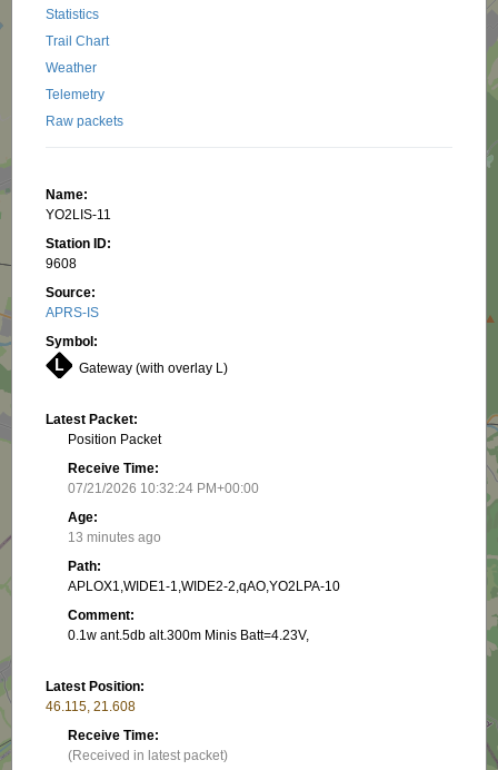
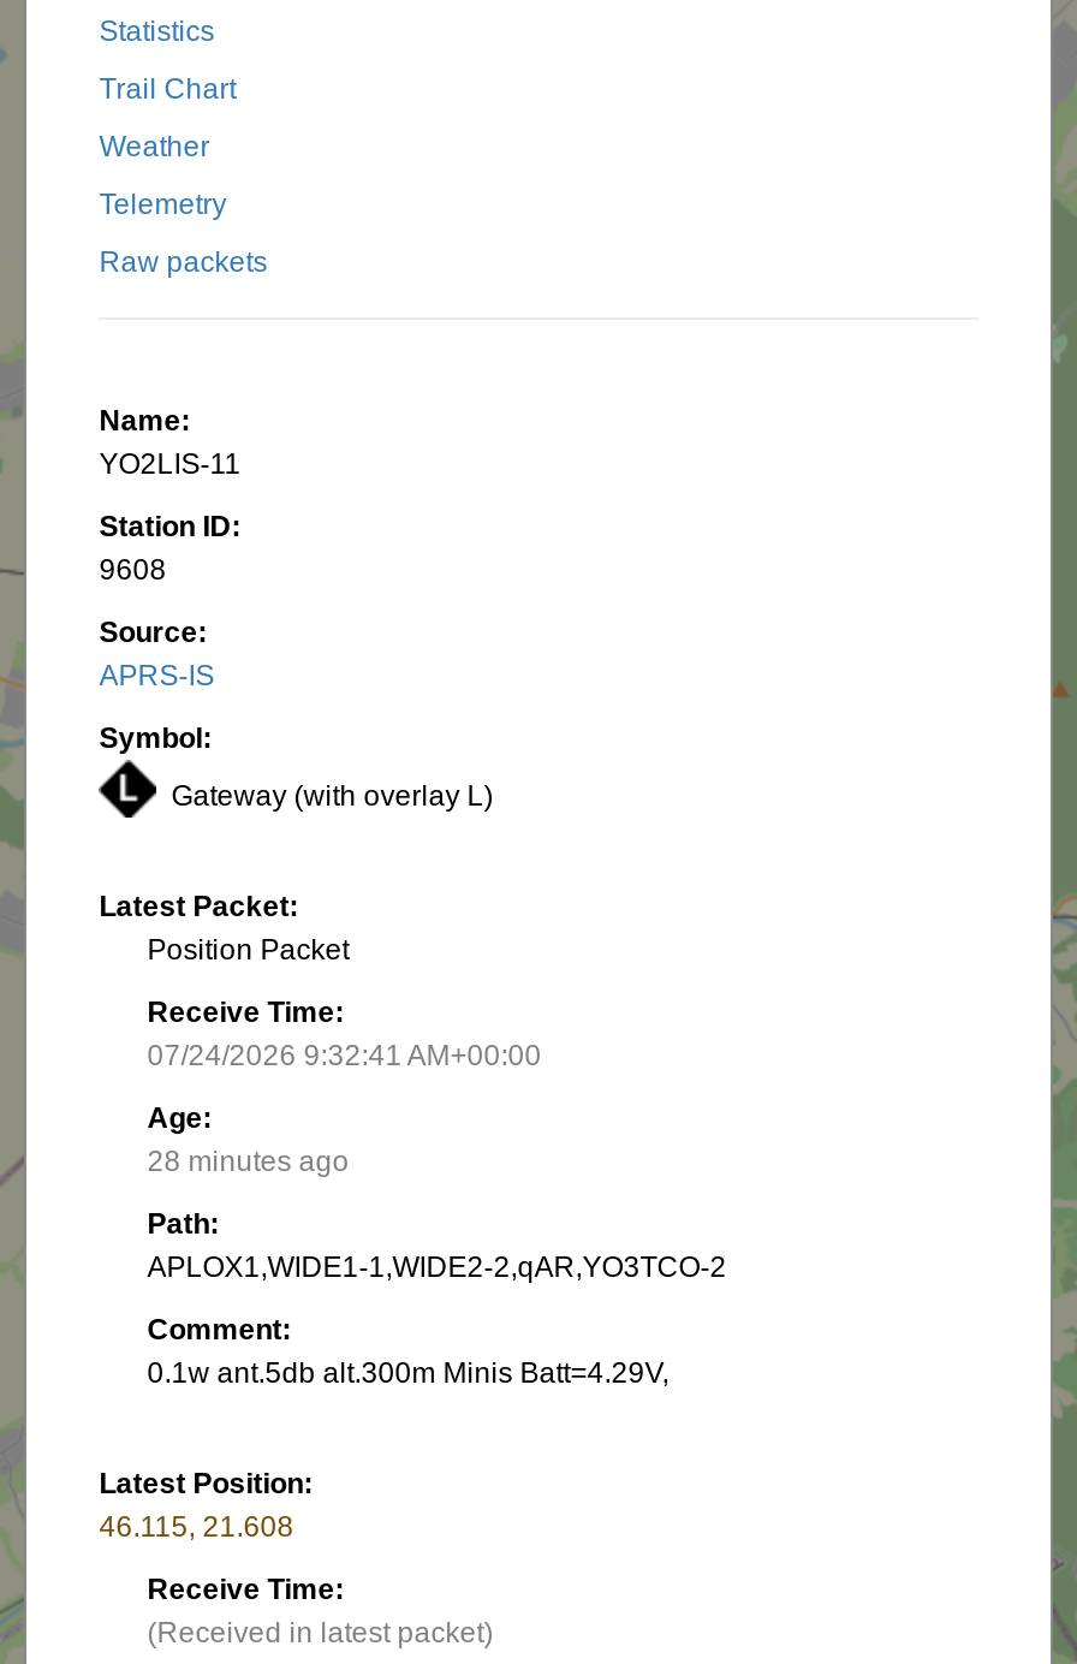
[68,481,259,496] 07/21/2026 10:32:24 PM+00:00 -> [147,1039,541,1072] 07/24/2026 9:32:41 AM+00:00
[68,530,161,545] 13 minutes ago -> [147,1145,349,1178] 28 minutes ago
[68,579,340,594] APLOX1,WIDE1-1,WIDE2-2,qAO,YO2LPA-10 -> [147,1250,726,1284] APLOX1,WIDE1-1,WIDE2-2,qAR,YO3TCO-2
[68,628,309,643] 0.1w ant.5db alt.300m Minis Batt=4.23V, -> [147,1356,669,1390] 0.1w ant.5db alt.300m Minis Batt=4.29V,

